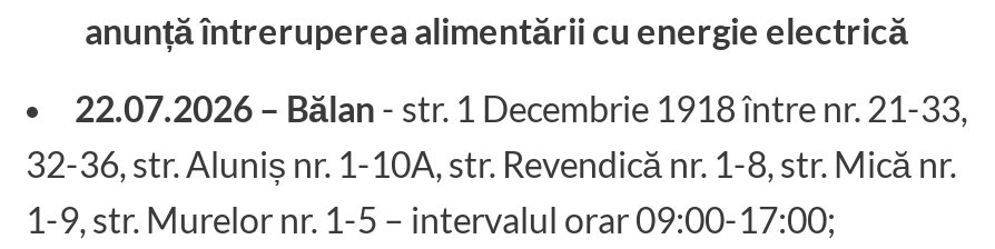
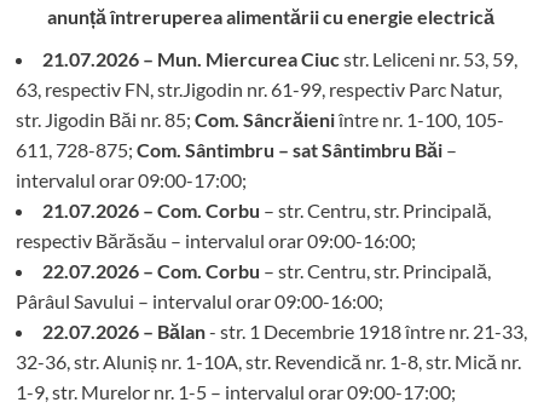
none -> [15,47,517,312] 21.07.2026 – Mun. Miercurea Ciuc str. Leliceni nr. 53, 59, | 63, respectiv FN, str.Jigodin nr. 61-99, respectiv Parc Natur, | str. Jigodin Băi nr. 85; Com. Sâncrăieni între nr. 1-100, 105- | 611, 728-875; Com. Sântimbru – sat Sântimbru Băi – | intervalul orar 09:00-17:00; | 21.07.2026 – Com. Corbu – str. Centru, str. Principală, | respectiv Bărăsău – intervalul orar 09:00-16:00; | 22.07.2026 – Com. Corbu – str. Centru, str. Principală, | Pârâul Savului – intervalul orar 09:00-16:00;

